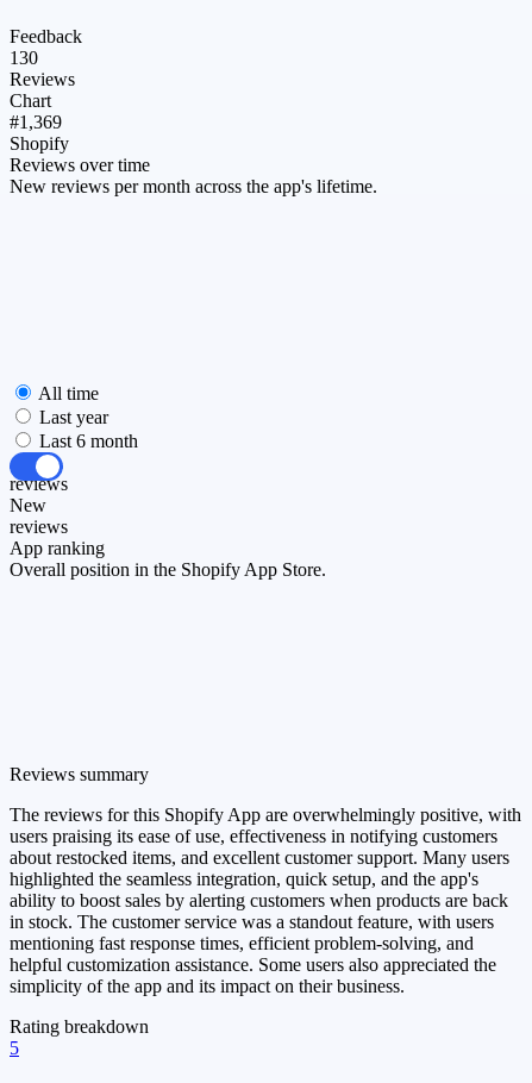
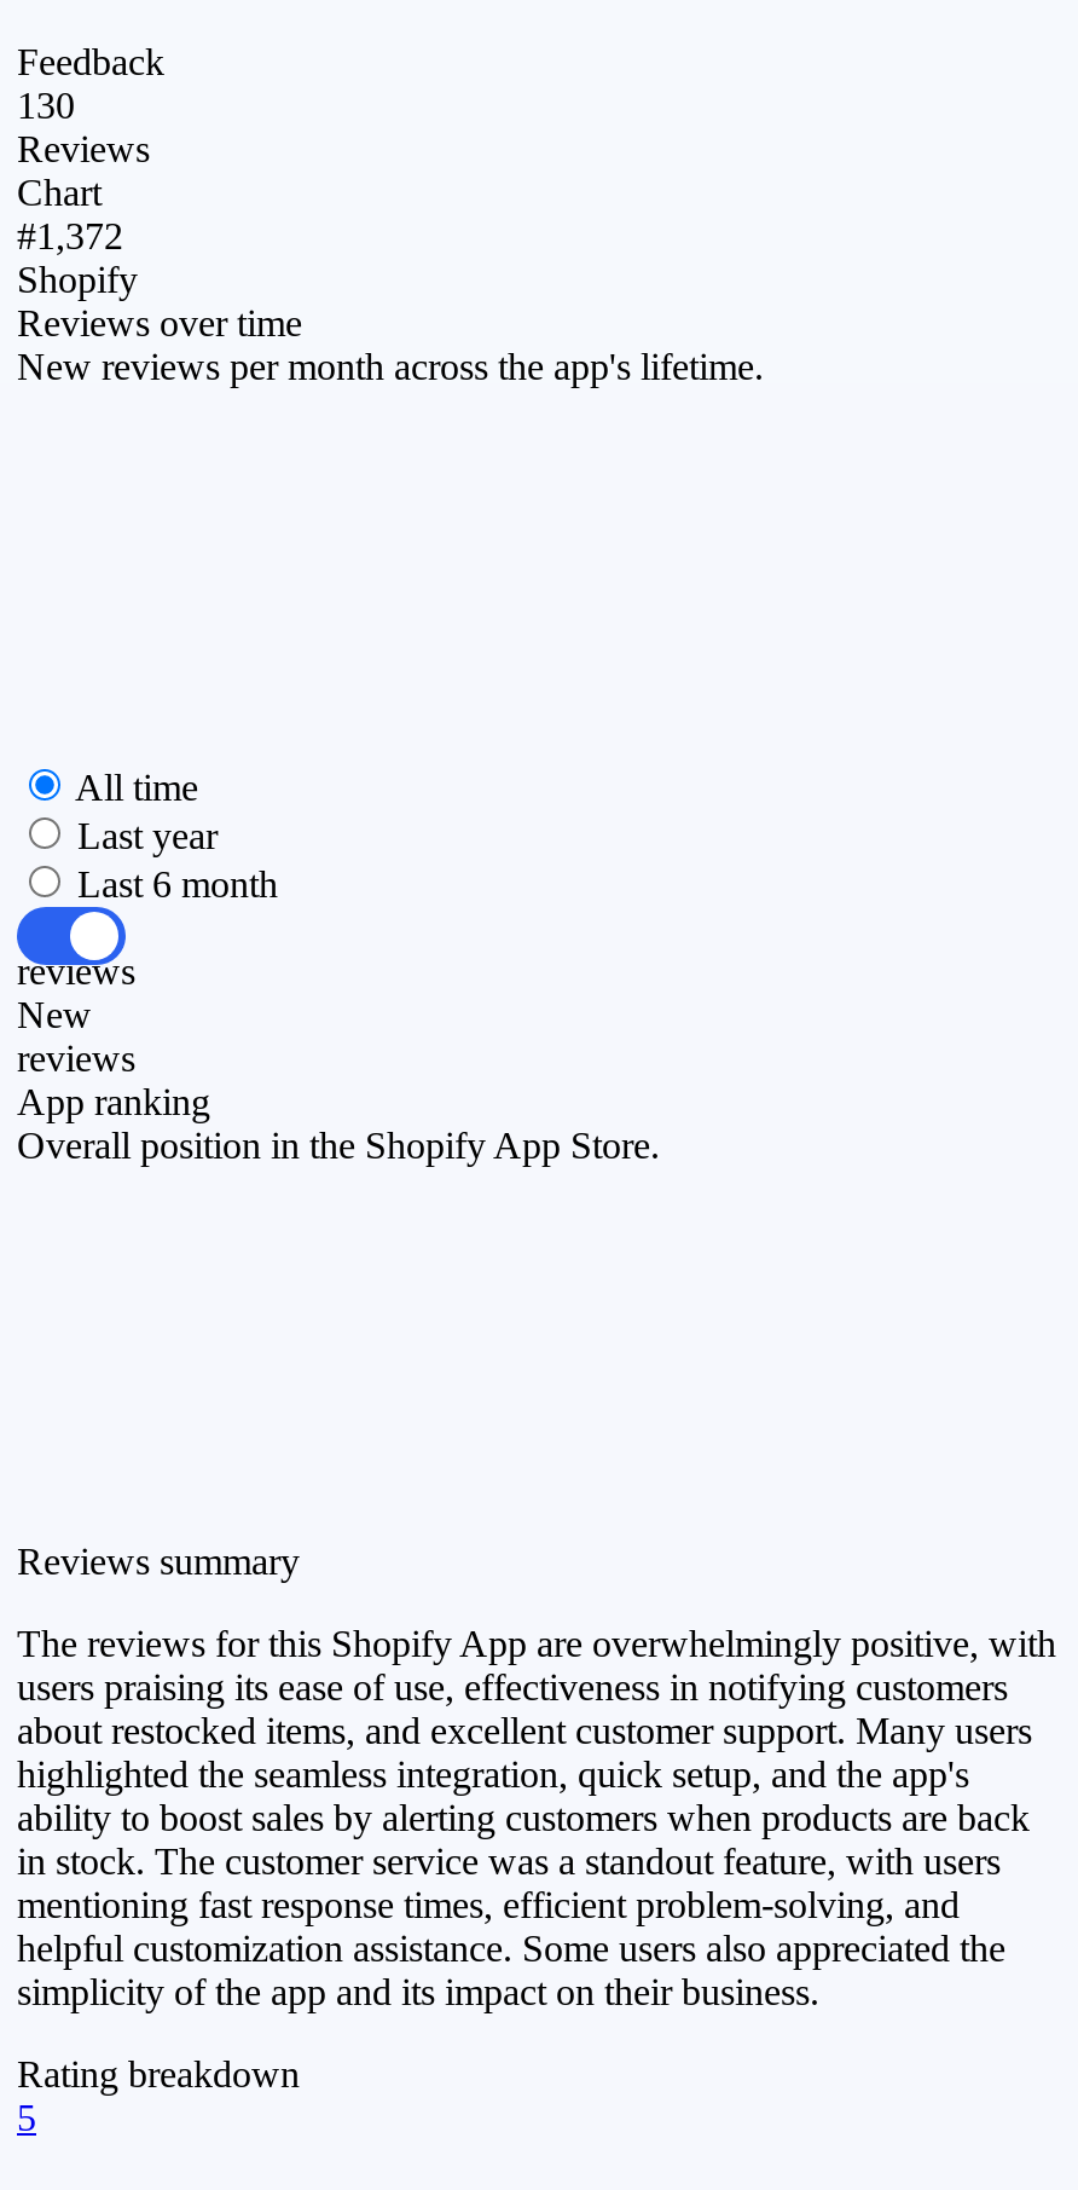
[10,112,62,132] #1,369 -> [17,215,123,256] #1,372

